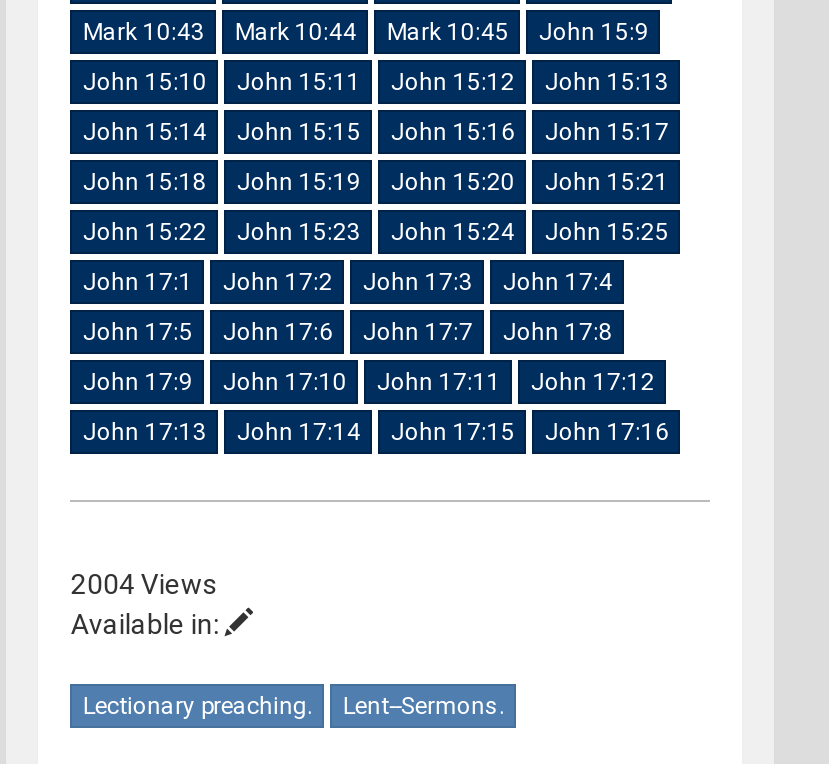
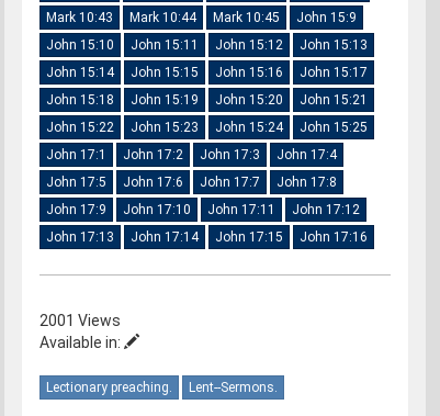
[71,568,219,600] 2004 Views -> [40,312,121,329] 2001 Views

